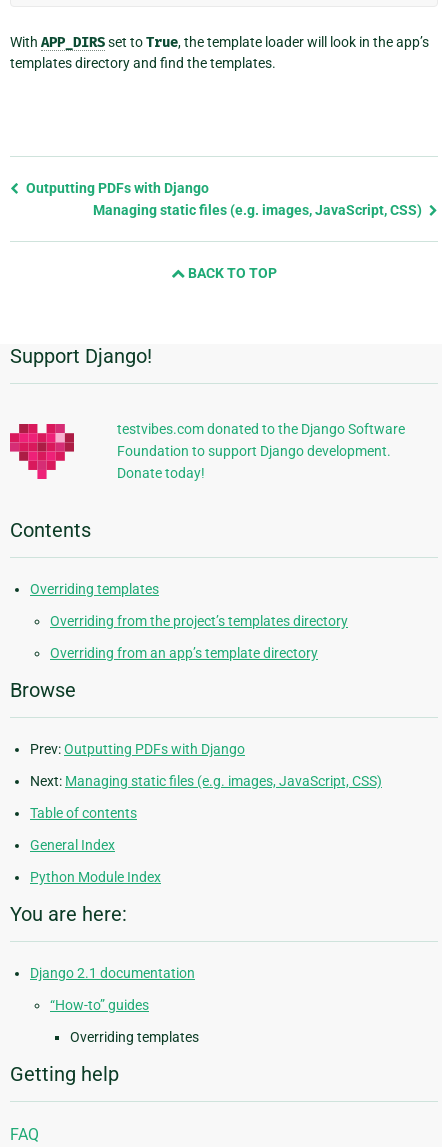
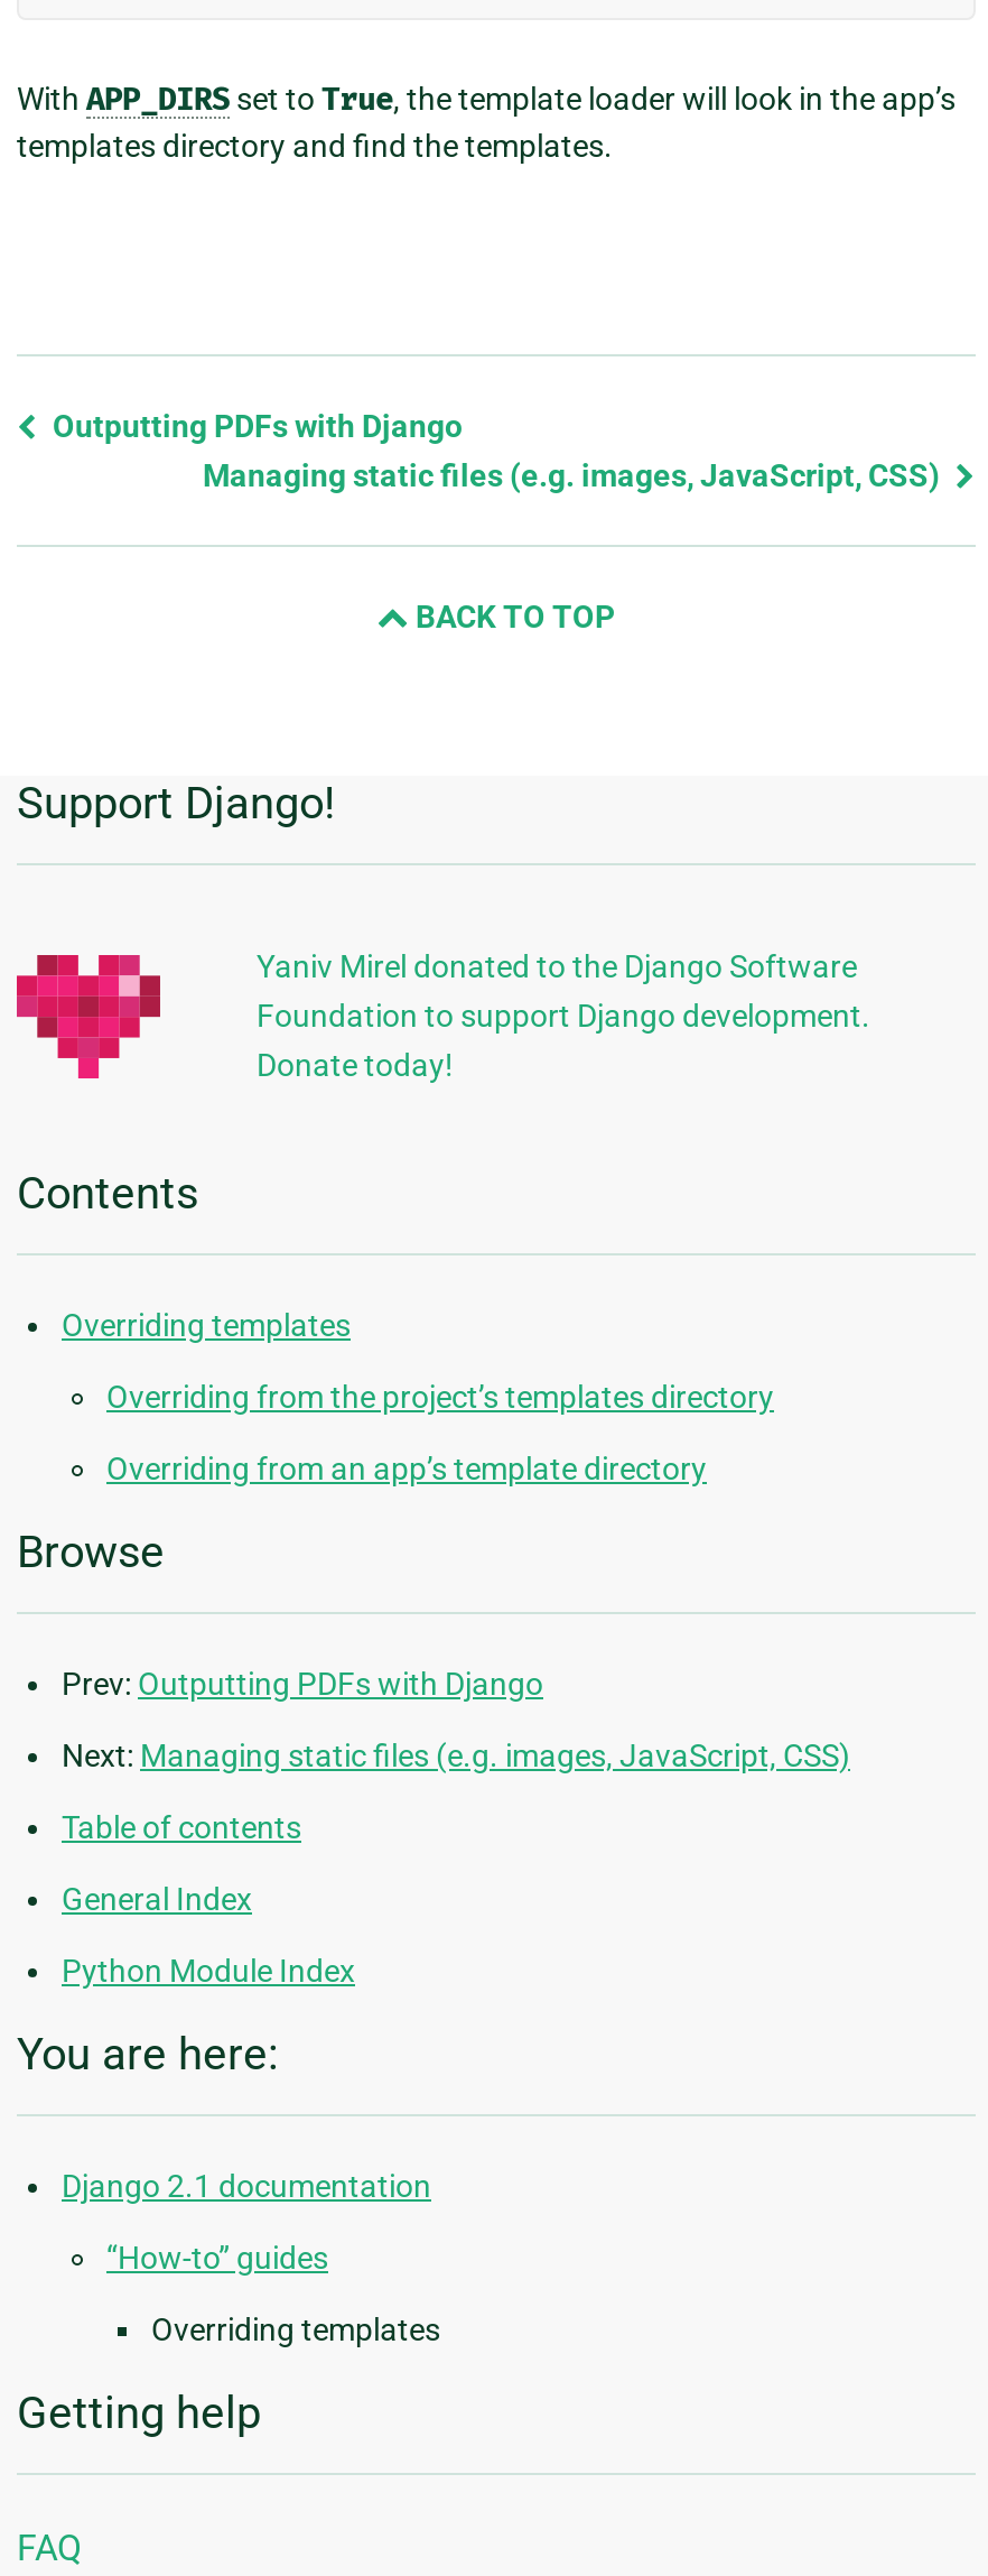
[117,421,405,437] testvibes.com donated to the Django Software -> [257,949,857,985] Yaniv Mirel donated to the Django Software

